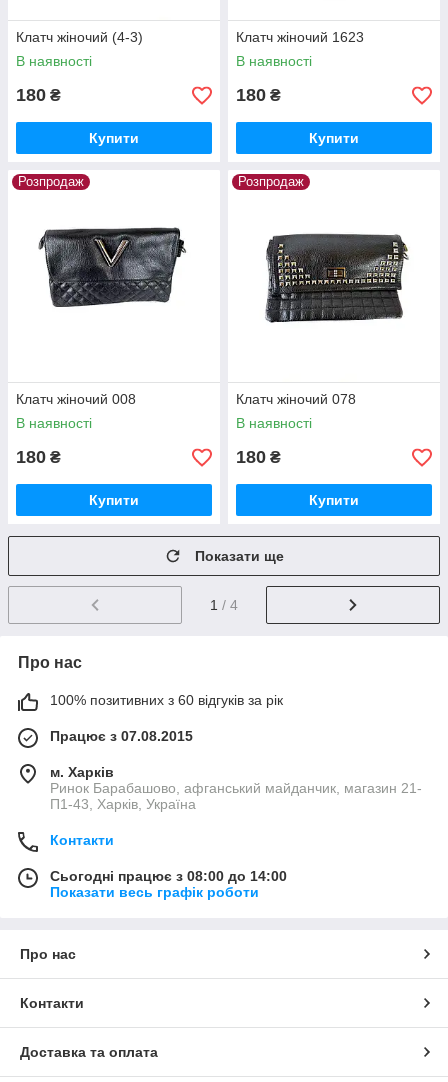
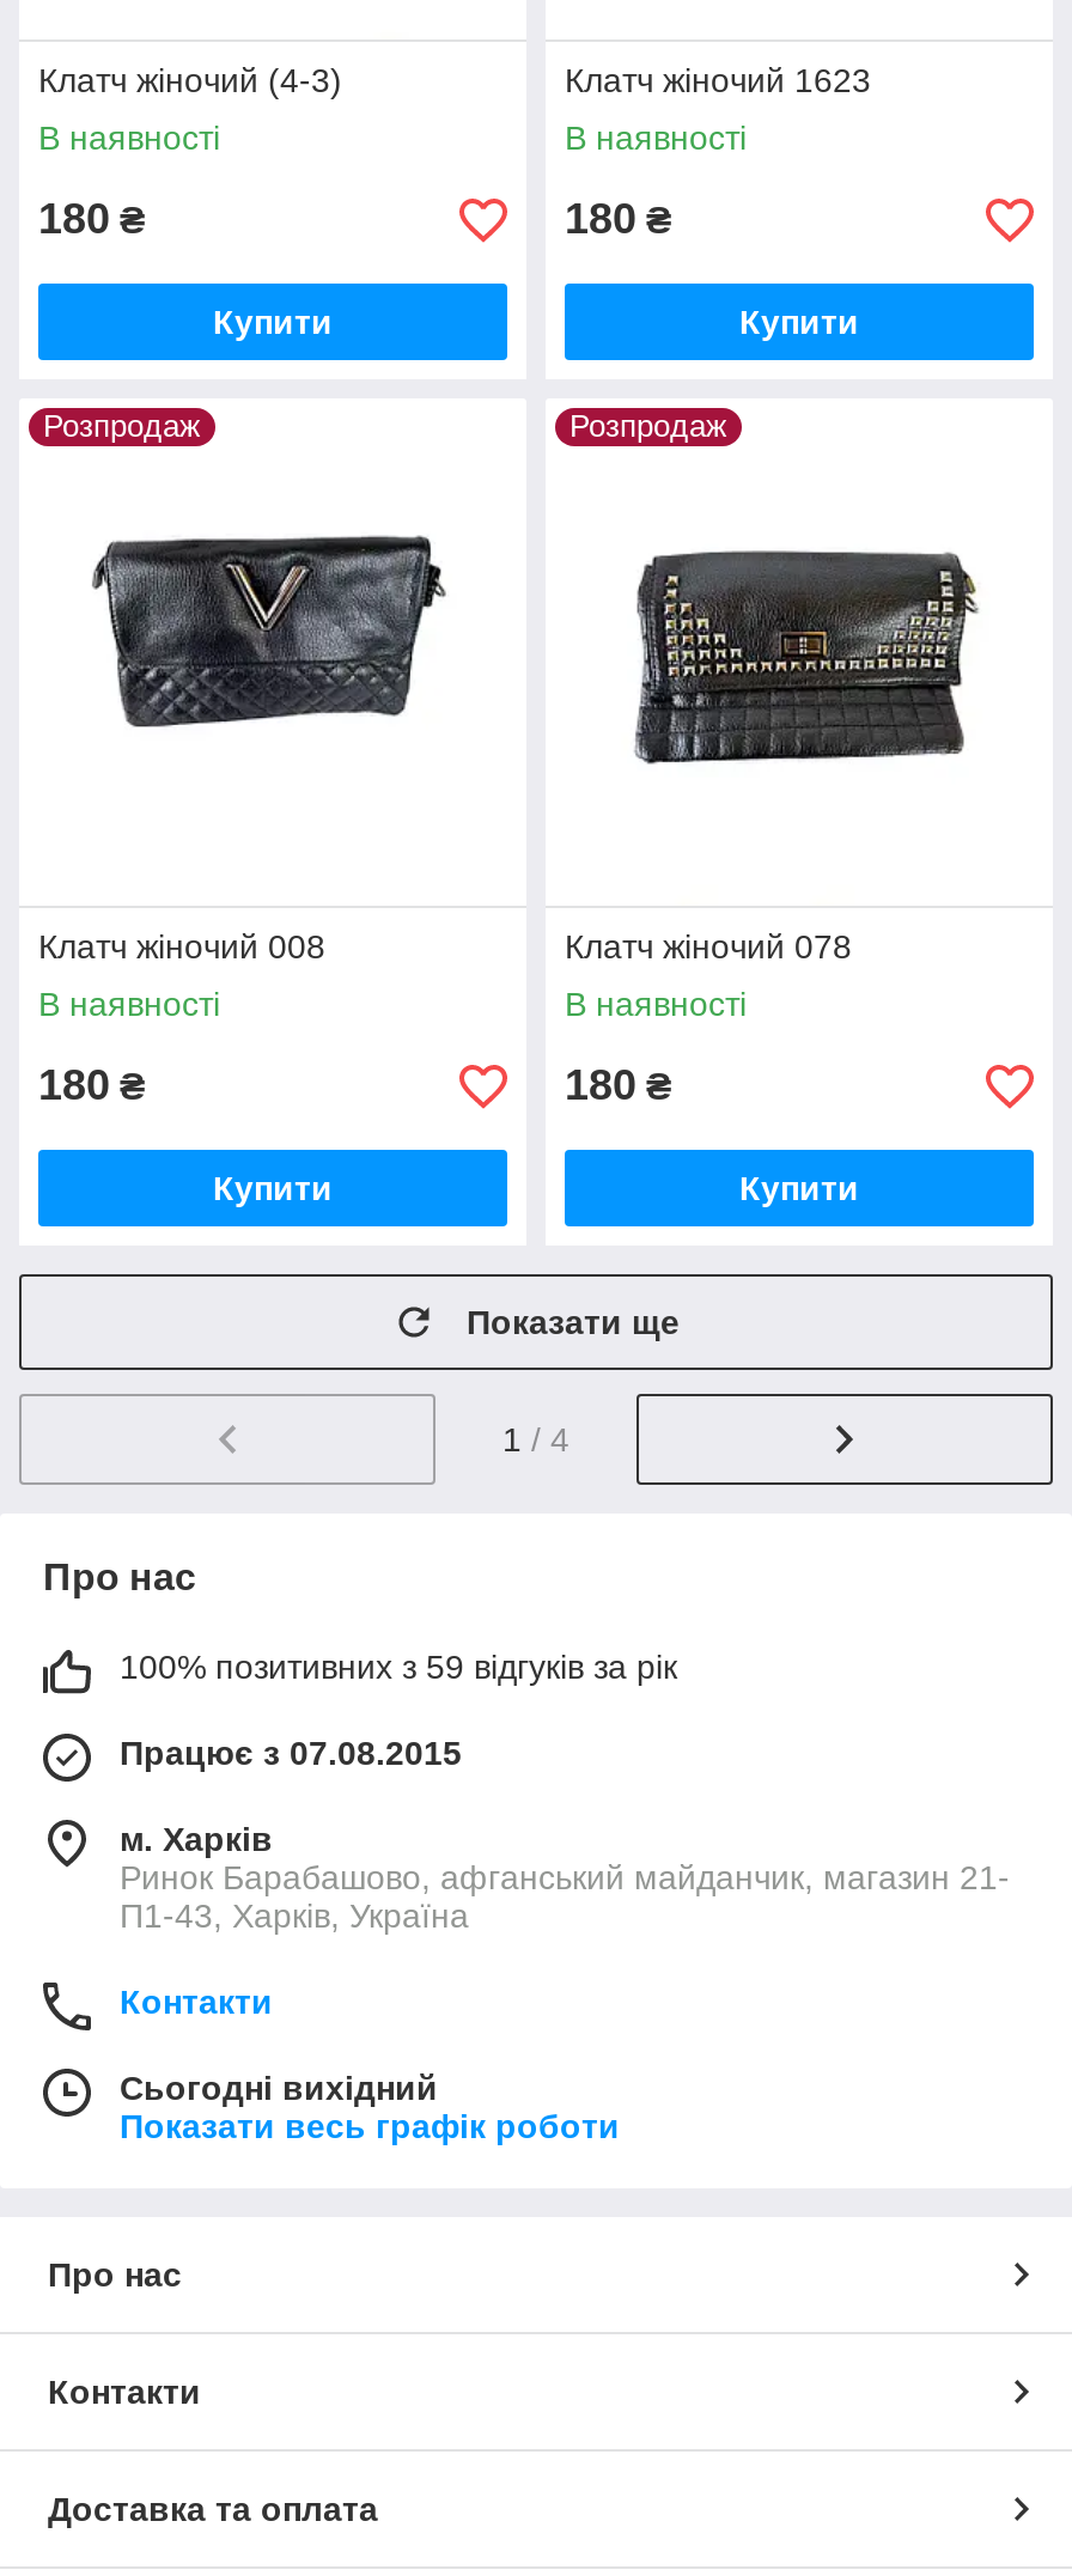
[50,692,283,708] 100% позитивних з 60 відгуків за рік -> [120,1648,677,1686] 100% позитивних з 59 відгуків за рік
[50,868,287,884] Сьогодні працює з 08:00 до 14:00 -> [120,2069,438,2107] Сьогодні вихідний

